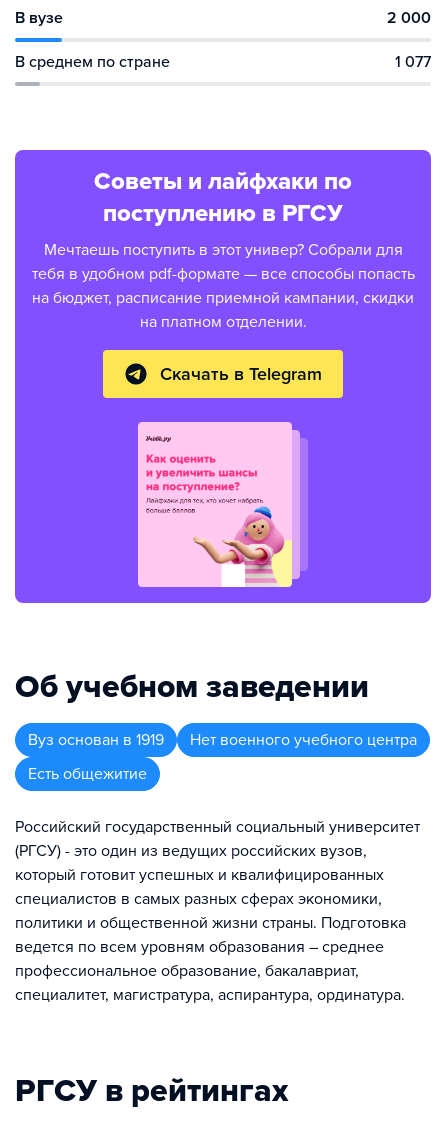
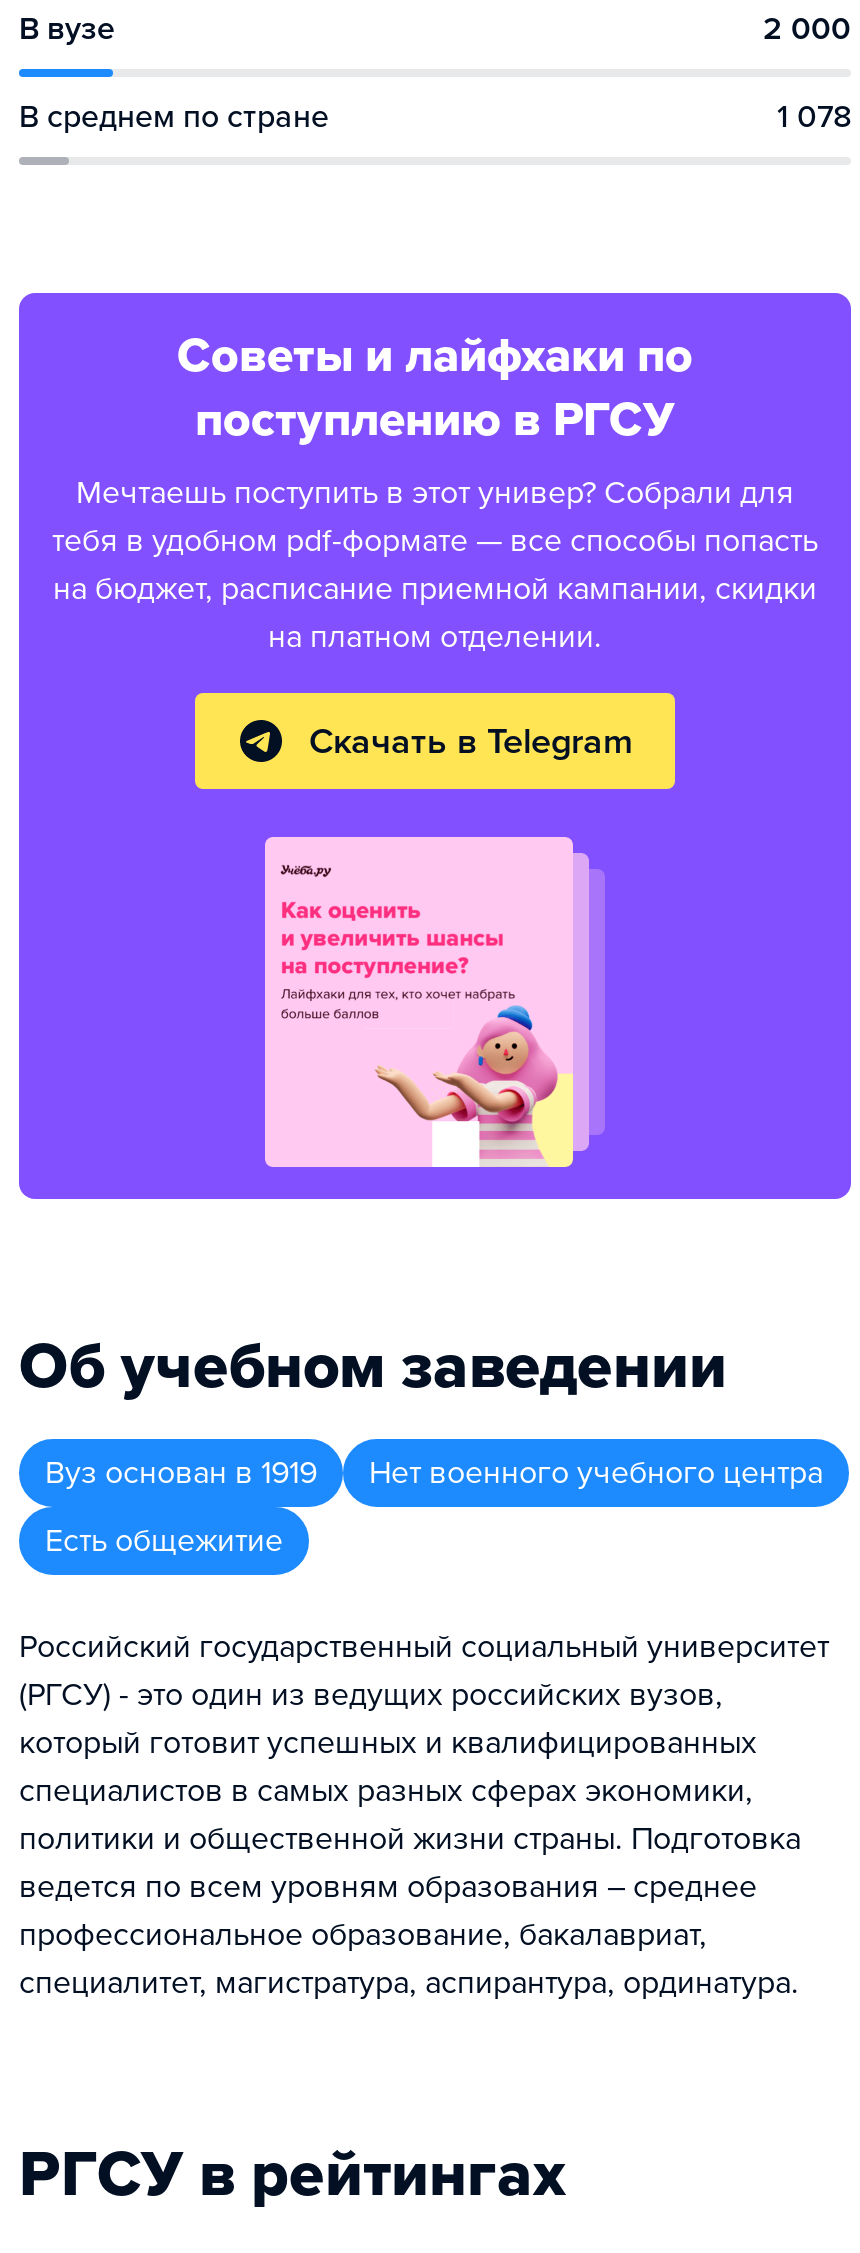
[395,52,431,72] 1 077 -> [777,96,851,136] 1 078

